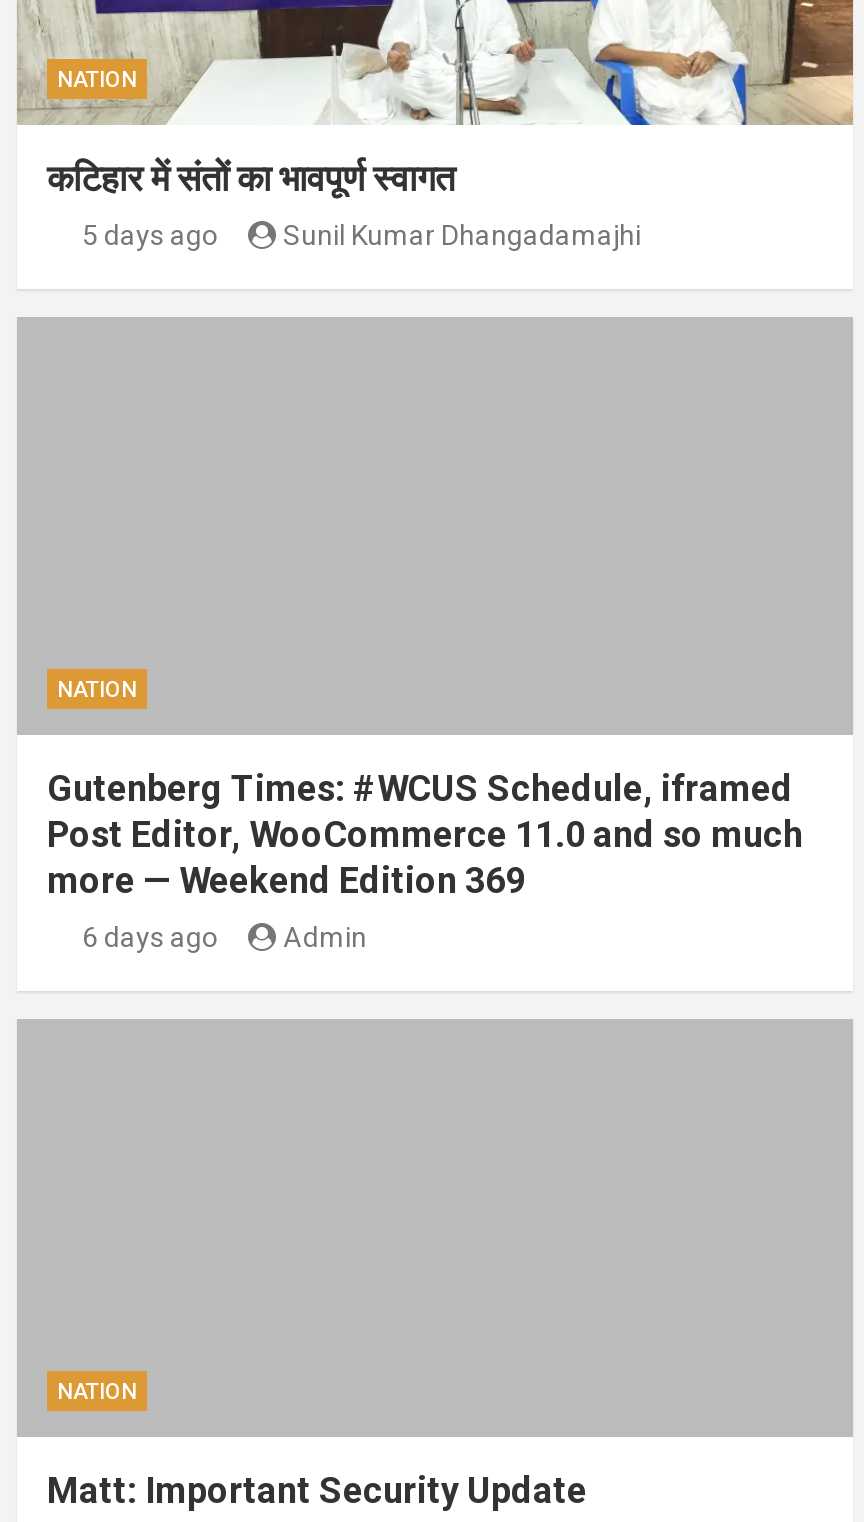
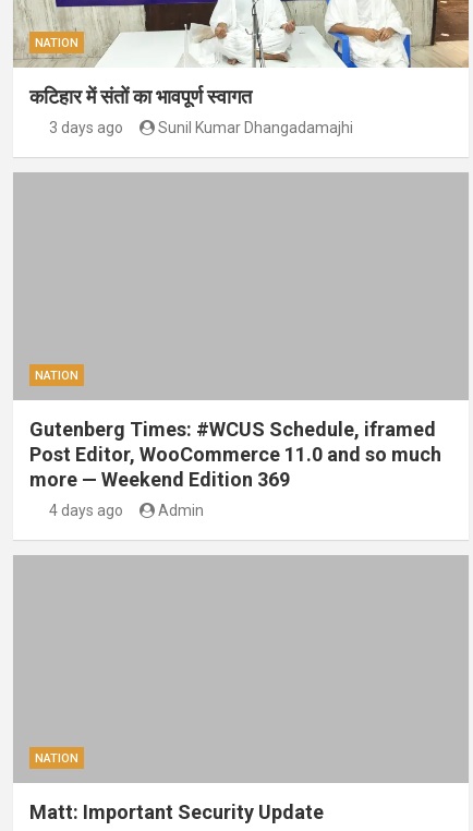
[82,218,218,250] 5 days ago -> [48,119,123,136] 3 days ago
[82,920,218,952] 6 days ago -> [48,502,123,519] 4 days ago

